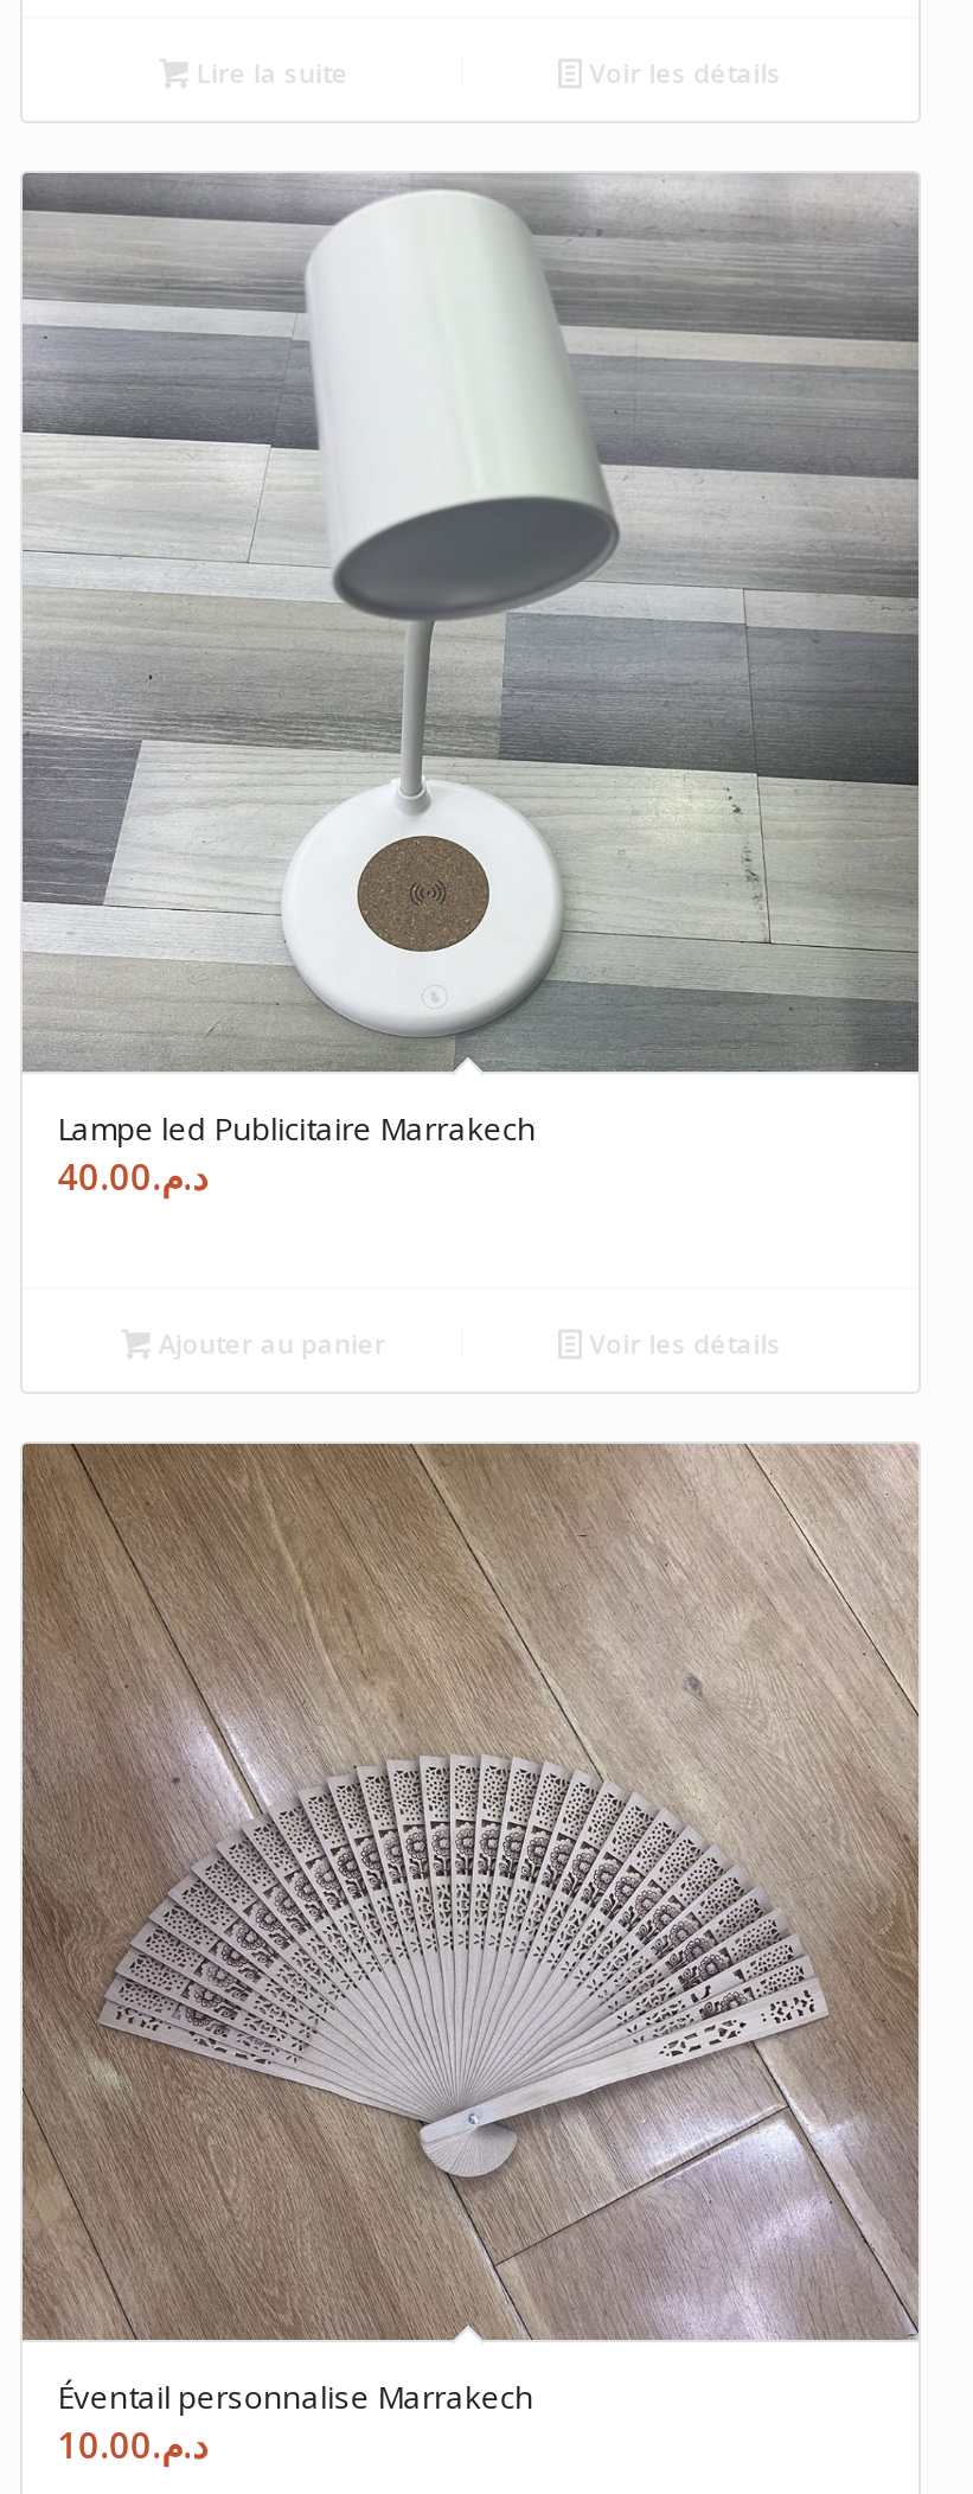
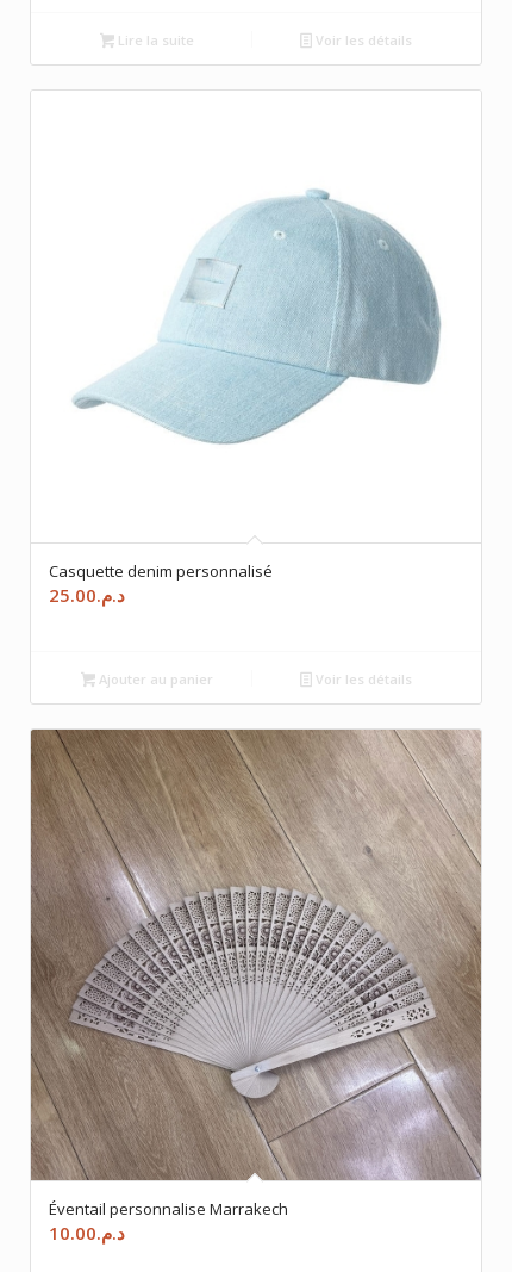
[20,171,921,1199] [image] | Lampe led Publicitaire Marrakech | د.م.40.00 -> [31,91,481,606] [image] | Casquette denim personnalisé | د.م.25.00

